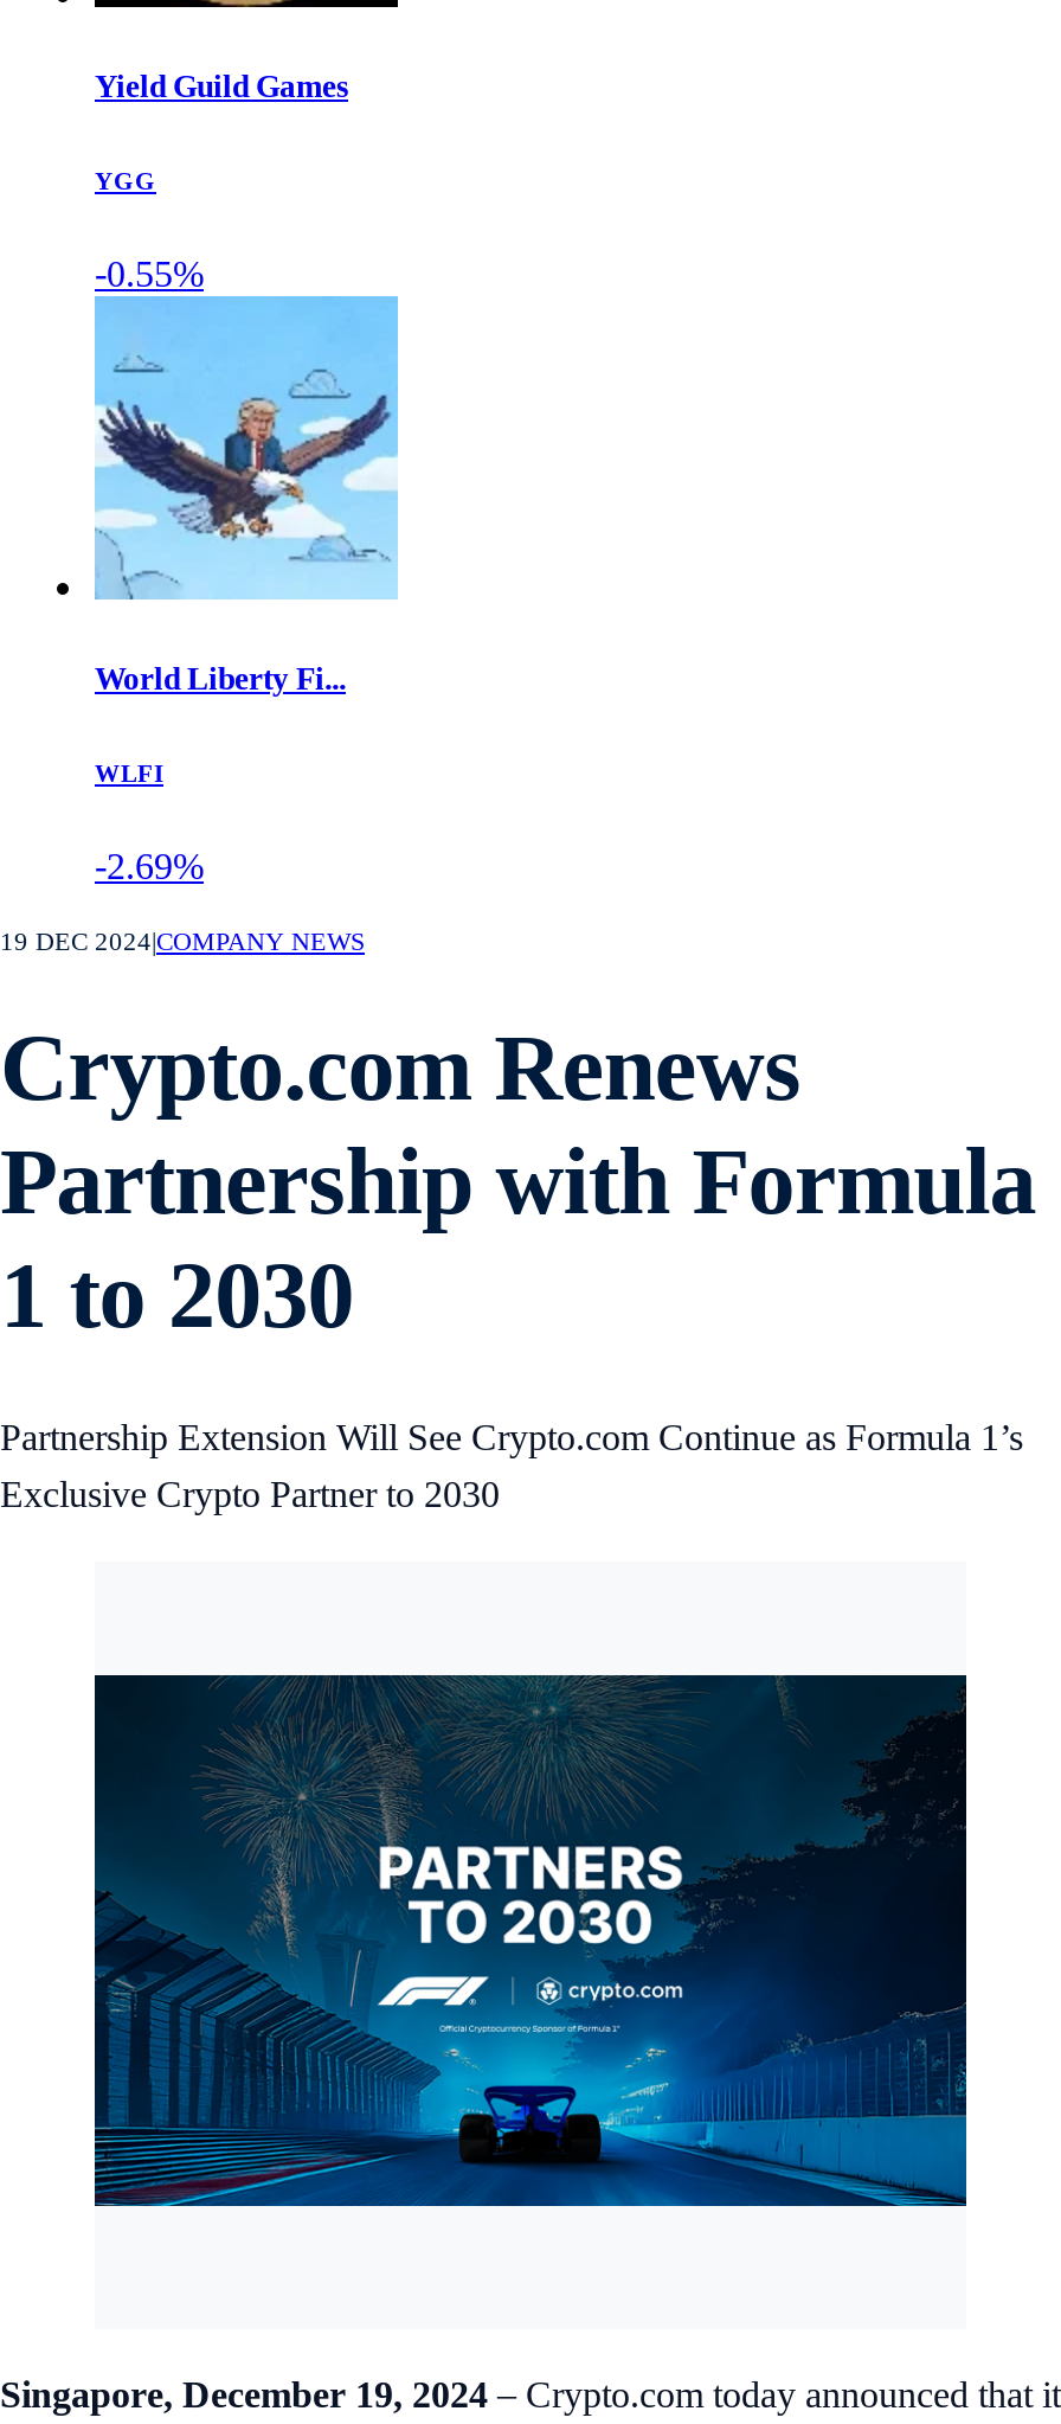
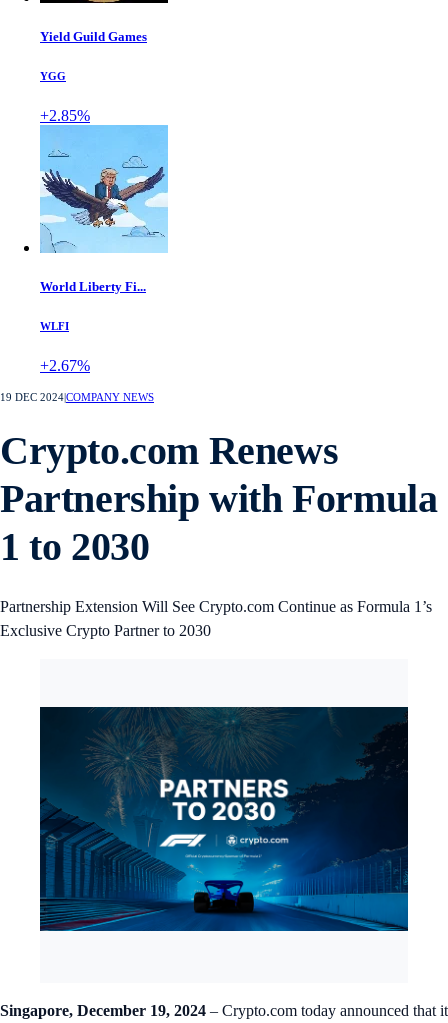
[95,254,204,294] -0.55% -> [40,107,90,124] +2.85%
[95,847,204,887] -2.69% -> [40,357,90,374] +2.67%

